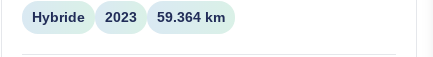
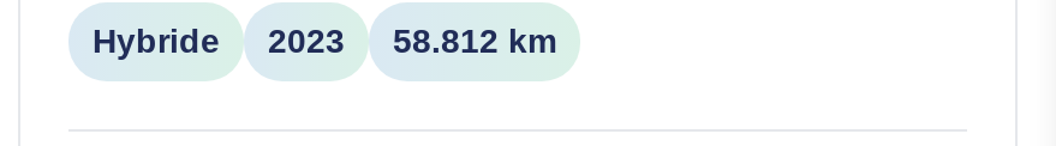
[32,9,225,25] Hybride 2023 59.364 km -> [93,21,556,59] Hybride 2023 58.812 km

